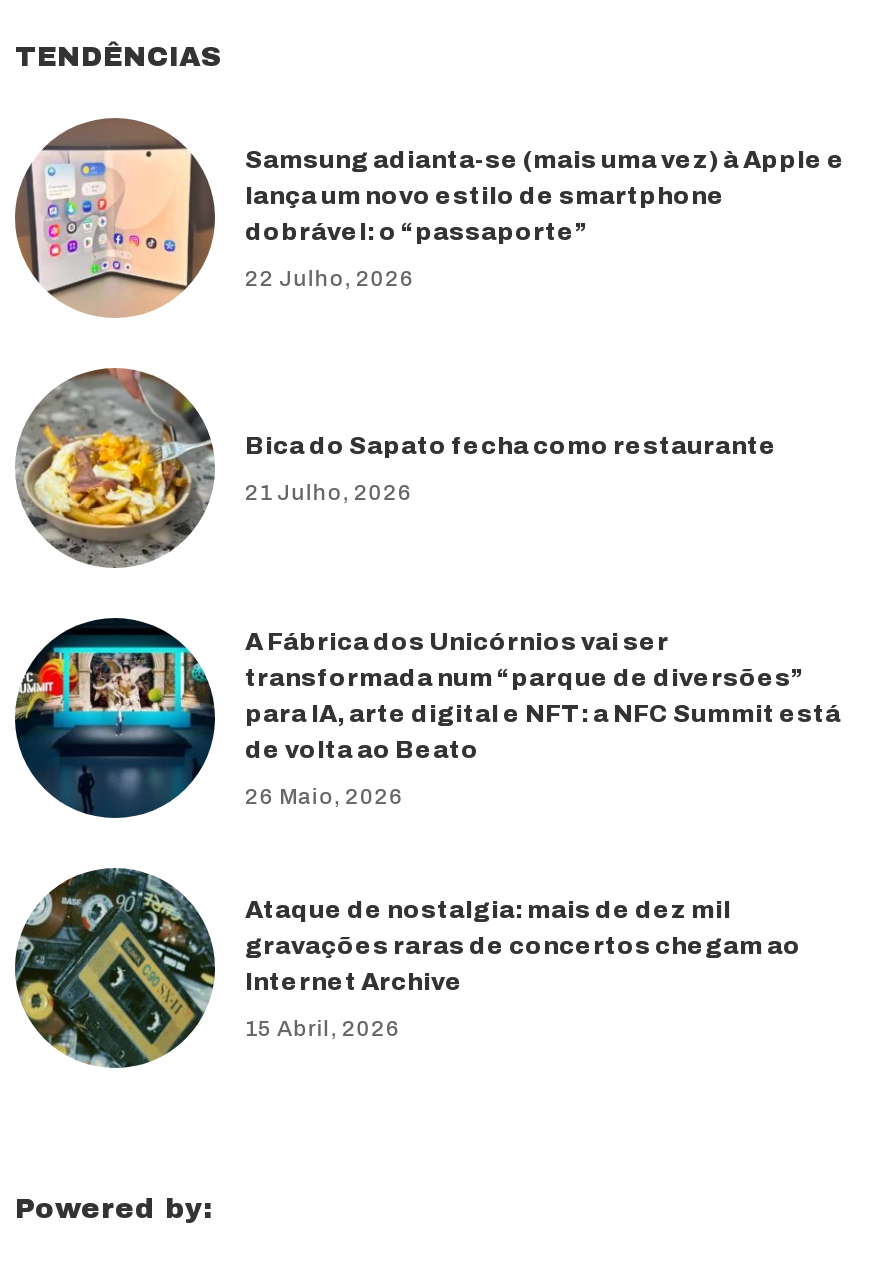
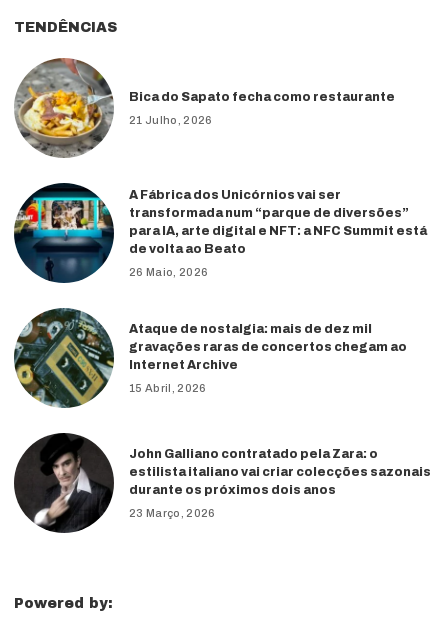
[15,118,845,316] [image] | Samsung adianta-se (mais uma vez) à Apple e | lança um novo estilo de smartphone | dobrável: o “passaporte” | 22 Julho, 2026 -> none
moved [13,364,841,1039] -> [13,56,427,393]: [image] | Bica do Sapato fecha como restaurante | 21 Julho, 2026 | ... | Internet Archive | 15 Abril, 2026
none -> [14,432,431,533] [image] | John Galliano contratado pela Zara: o | estilista italiano vai criar colecções sazonais | durante os próximos dois anos | 23 Março, 2026

